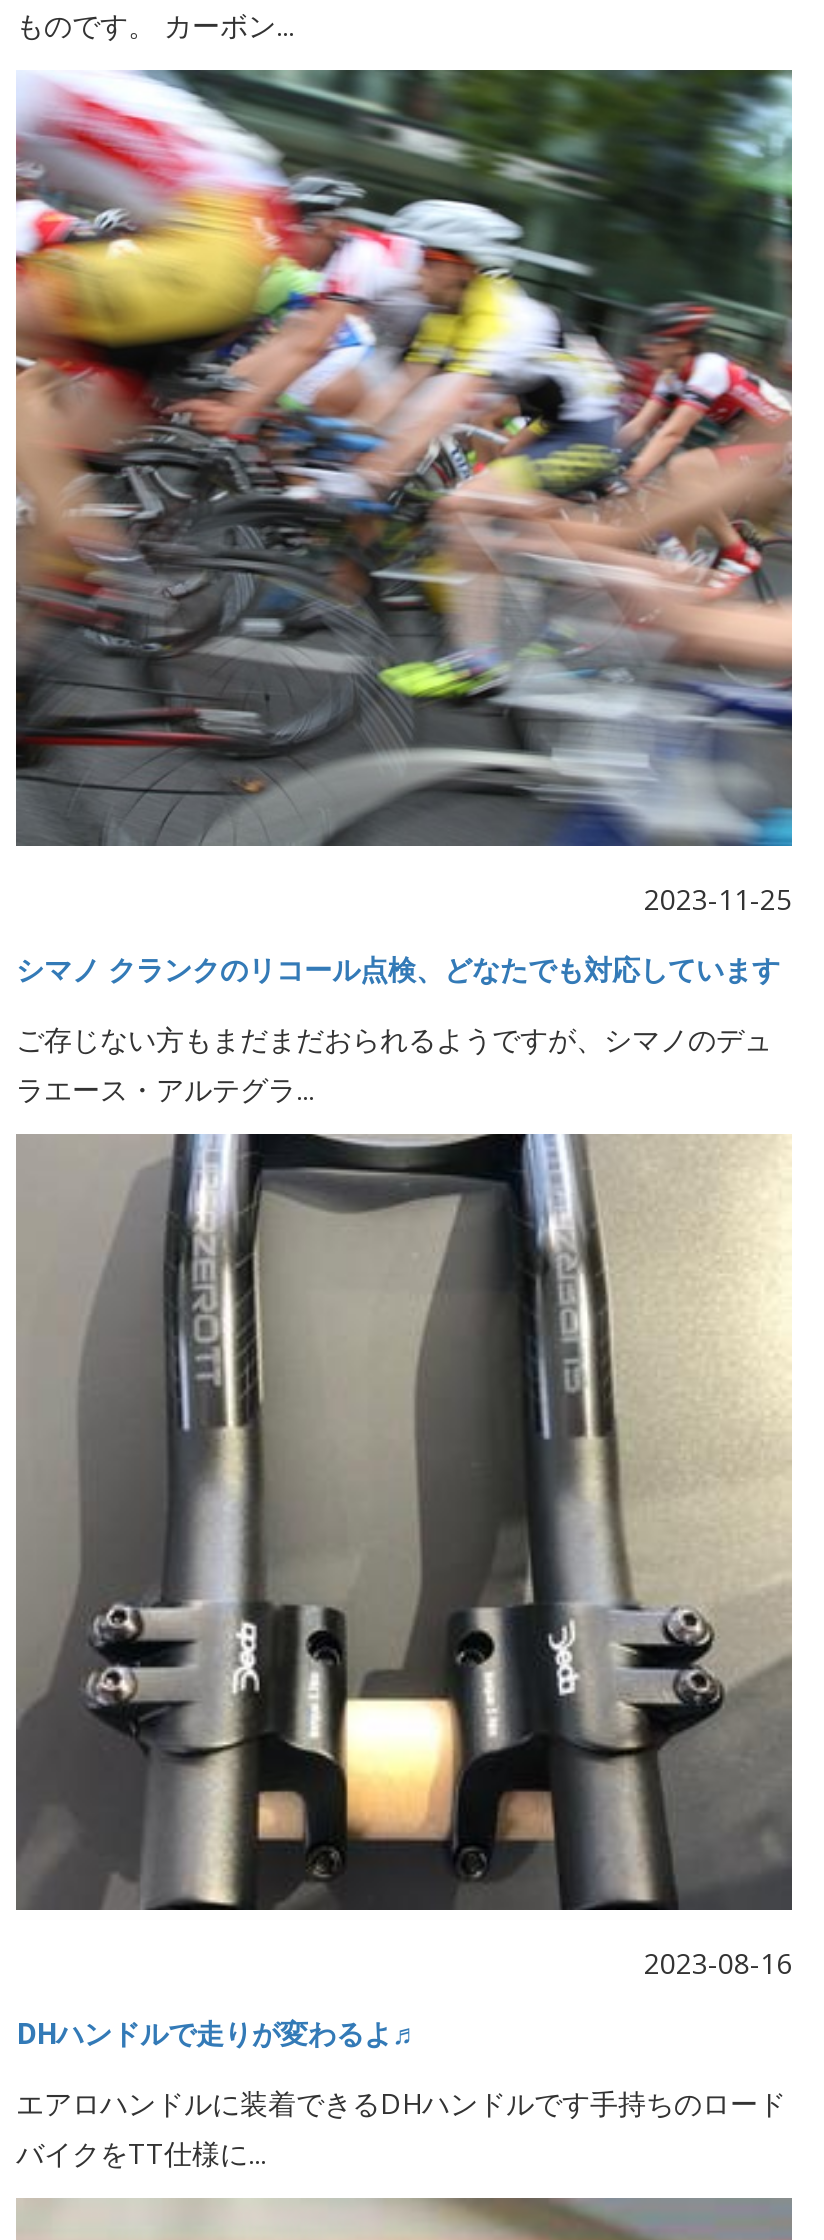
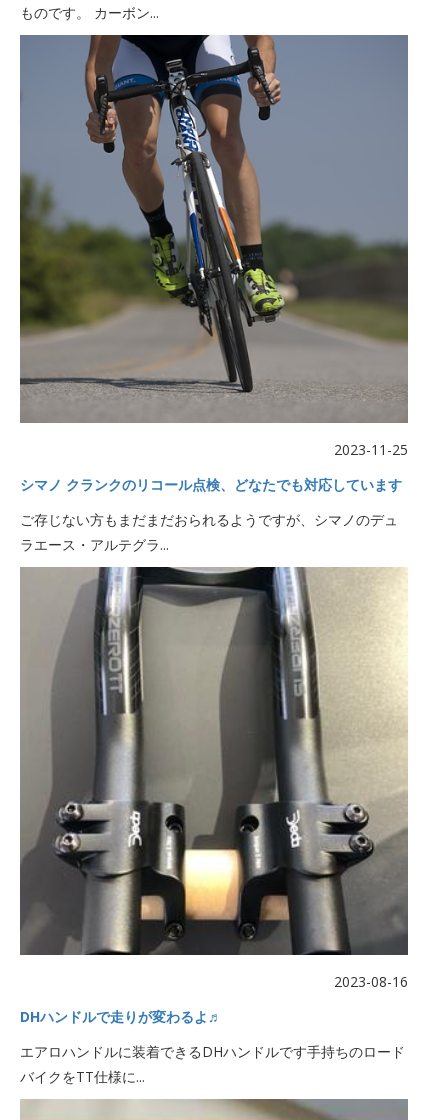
[14,68,794,848] [image] -> [19,34,409,423] [image]

